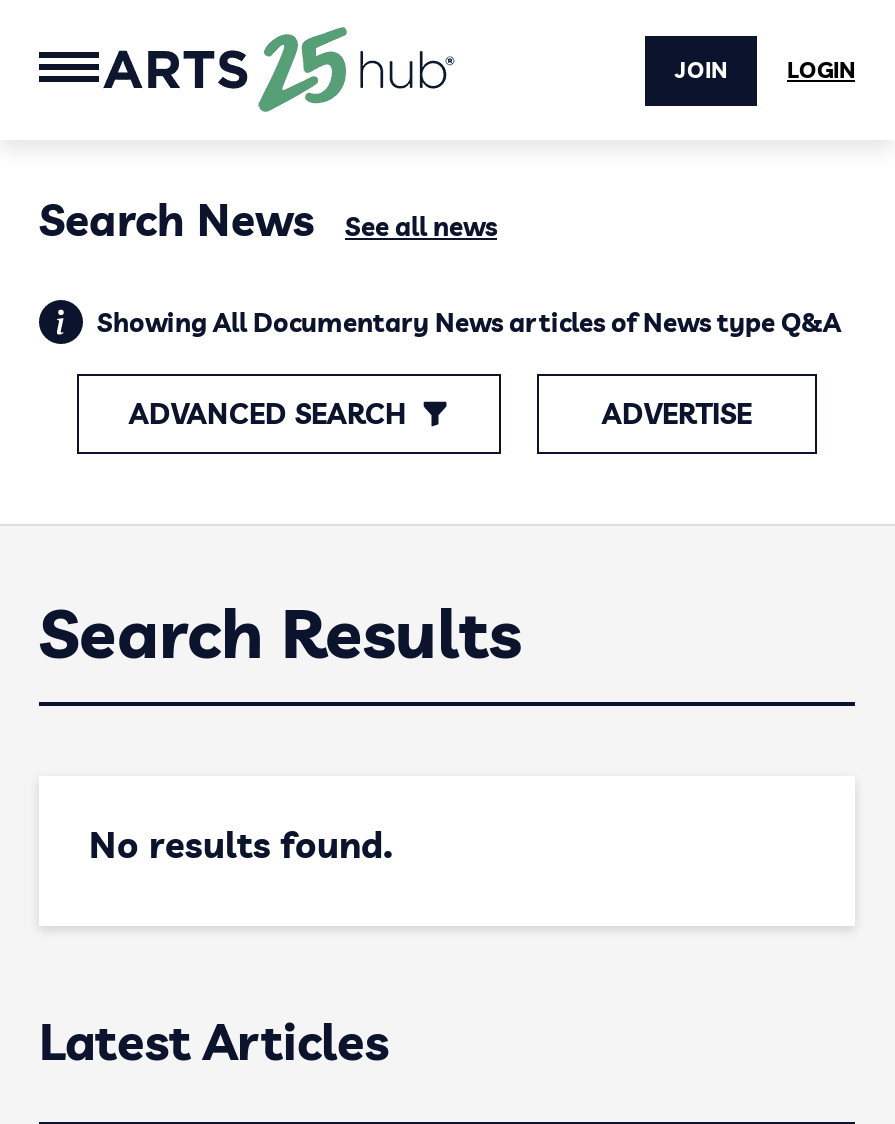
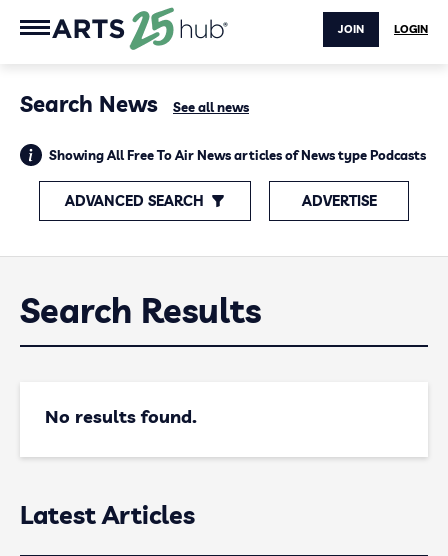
[97,306,841,338] Showing All Documentary News articles of News type Q&A -> [49,147,426,163] Showing All Free To Air News articles of News type Podcasts

